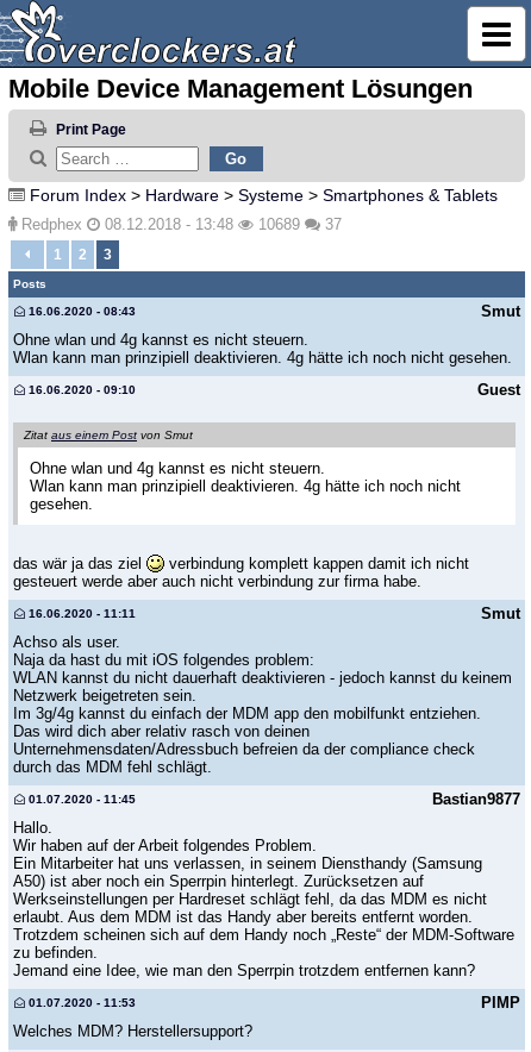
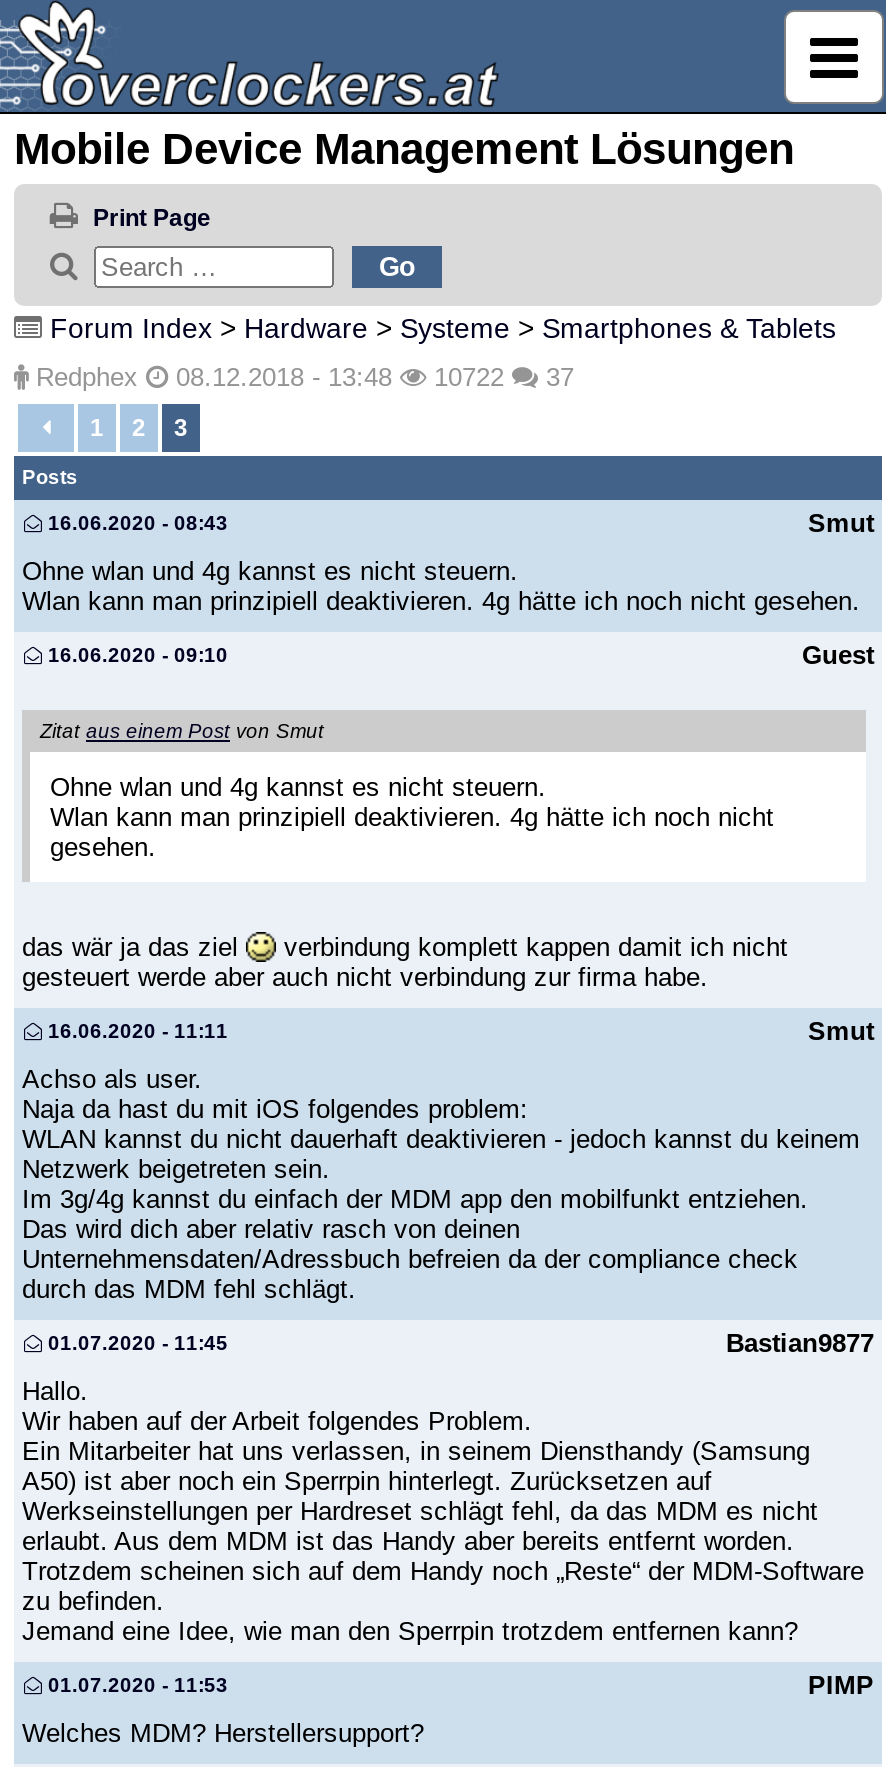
[17,215,342,233] Redphex 08.12.2018 - 13:48 10689 37 -> [28,362,574,392] Redphex 08.12.2018 - 13:48 10722 37

